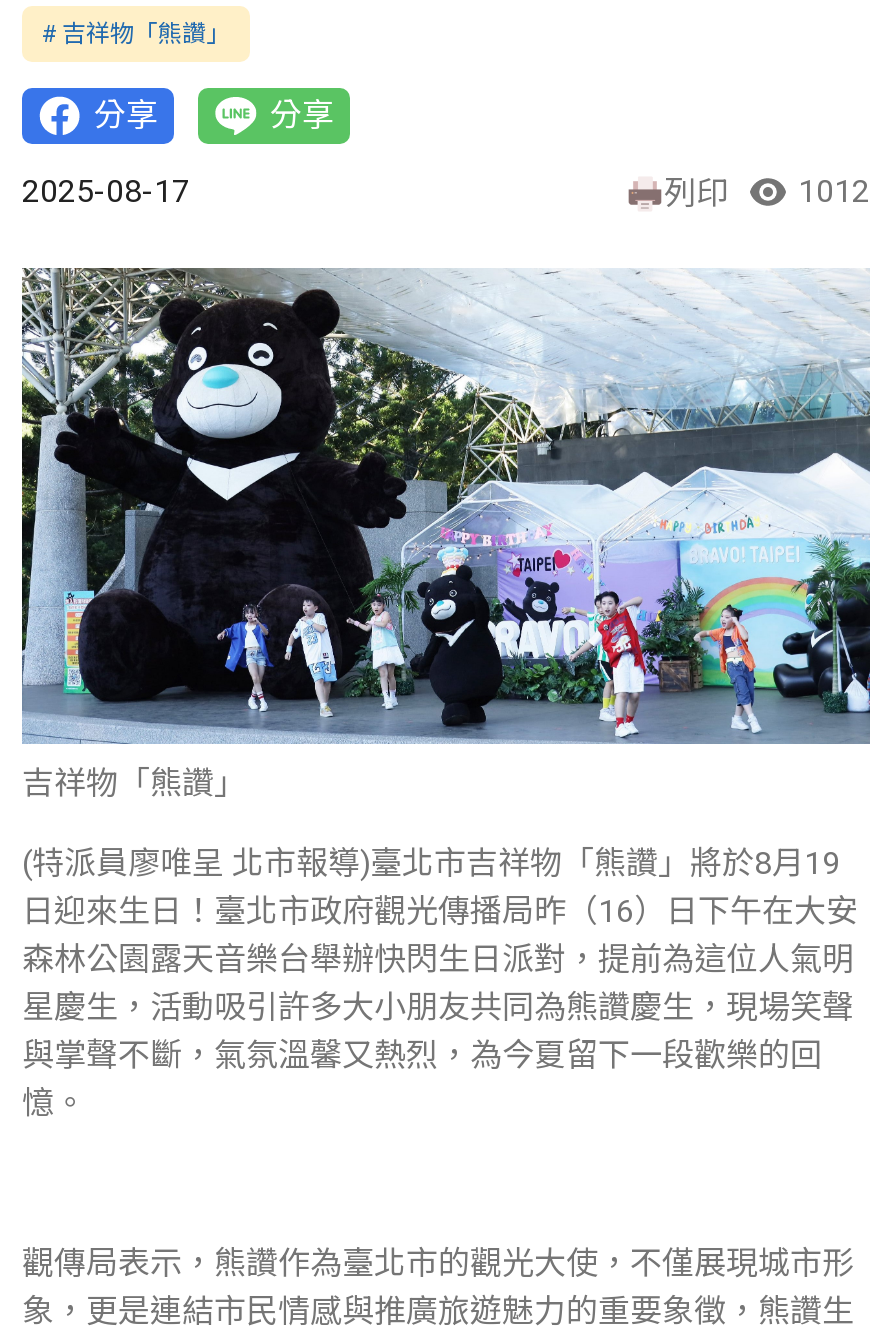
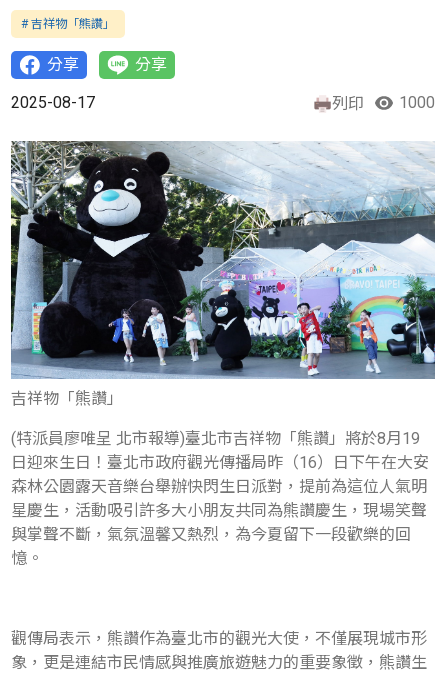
[664,172,870,212] 列印 1012 -> [332,93,435,113] 列印 1000

